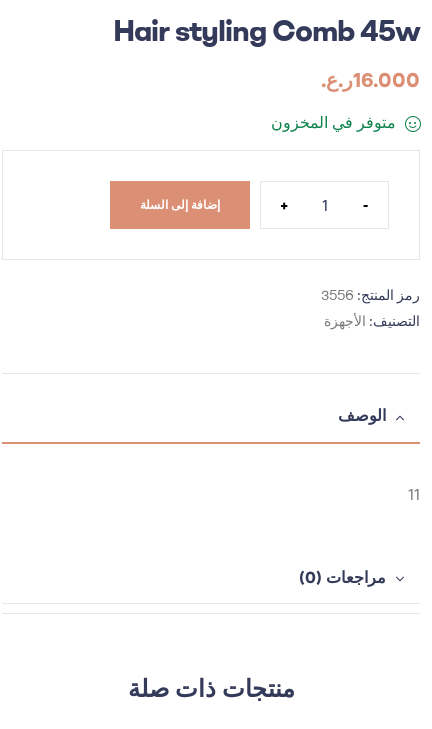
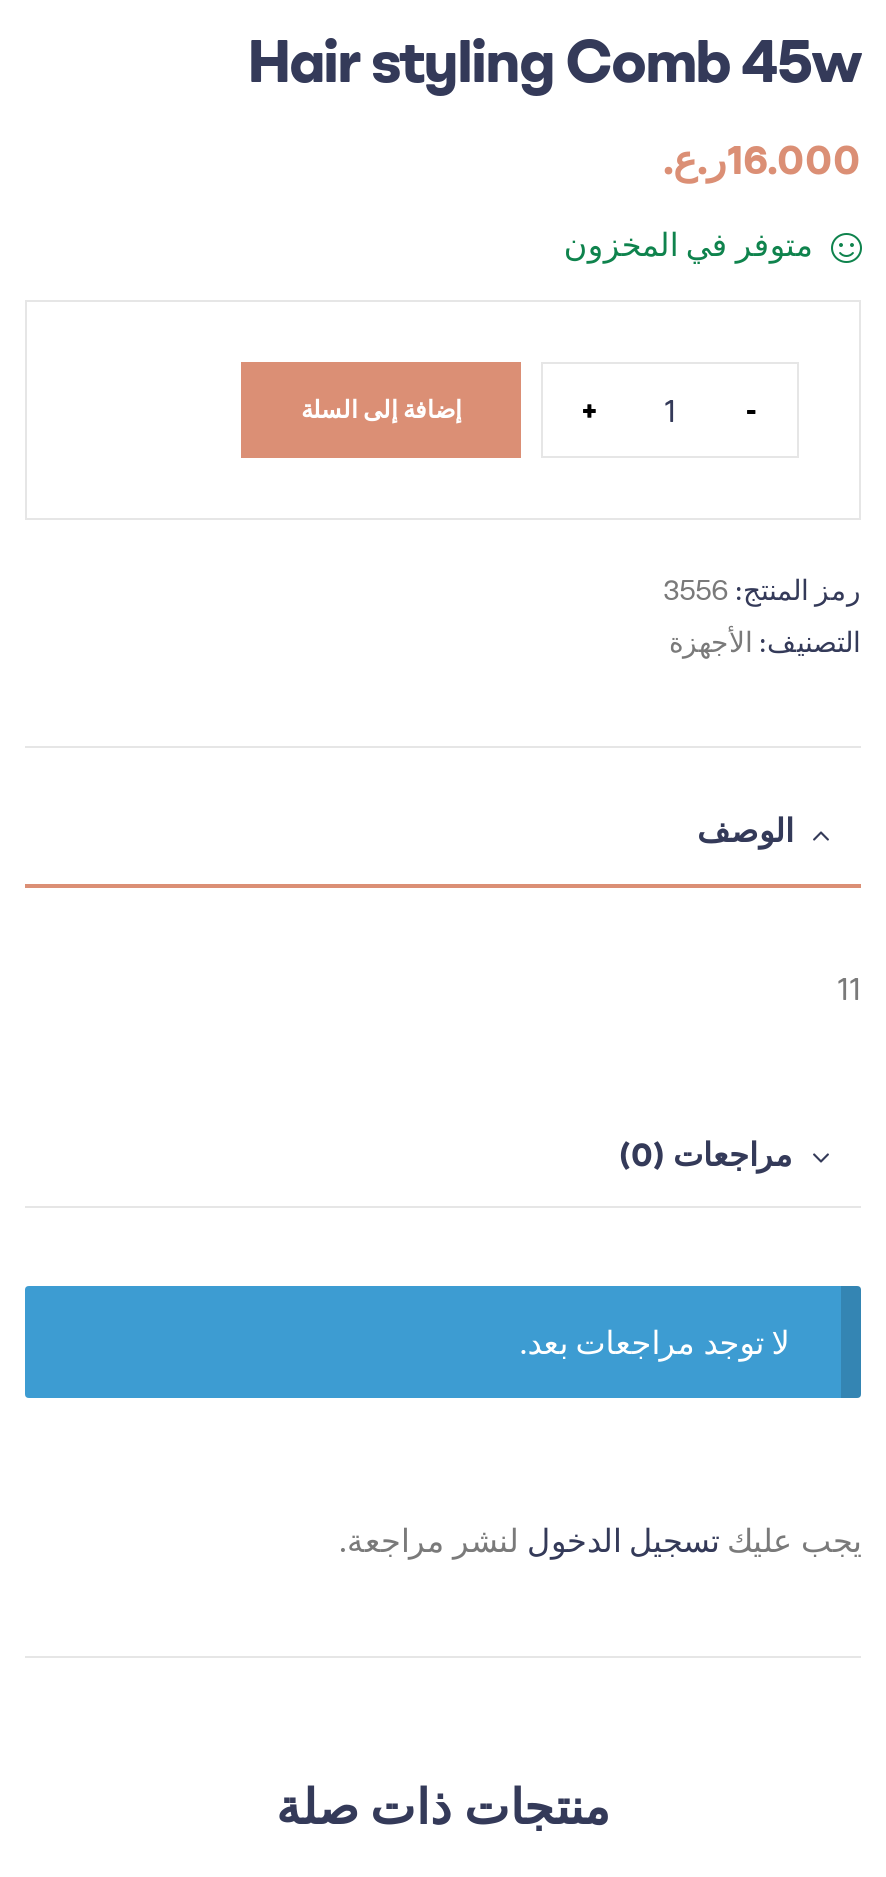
none -> [339,1520,861,1560] يجب عليك تسجيل الدخول لنشر مراجعة.
none -> [519,1322,789,1362] لا توجد مراجعات بعد.

